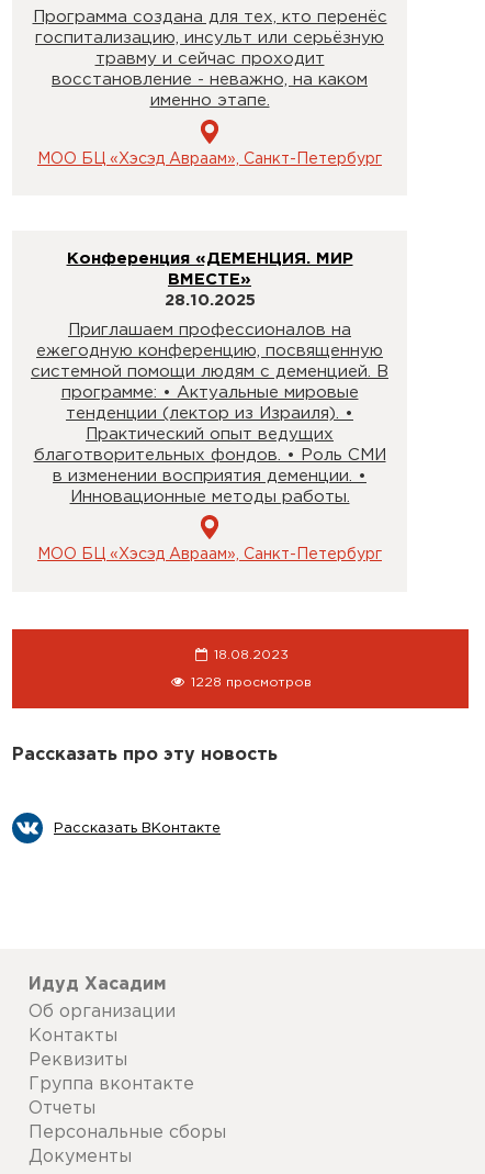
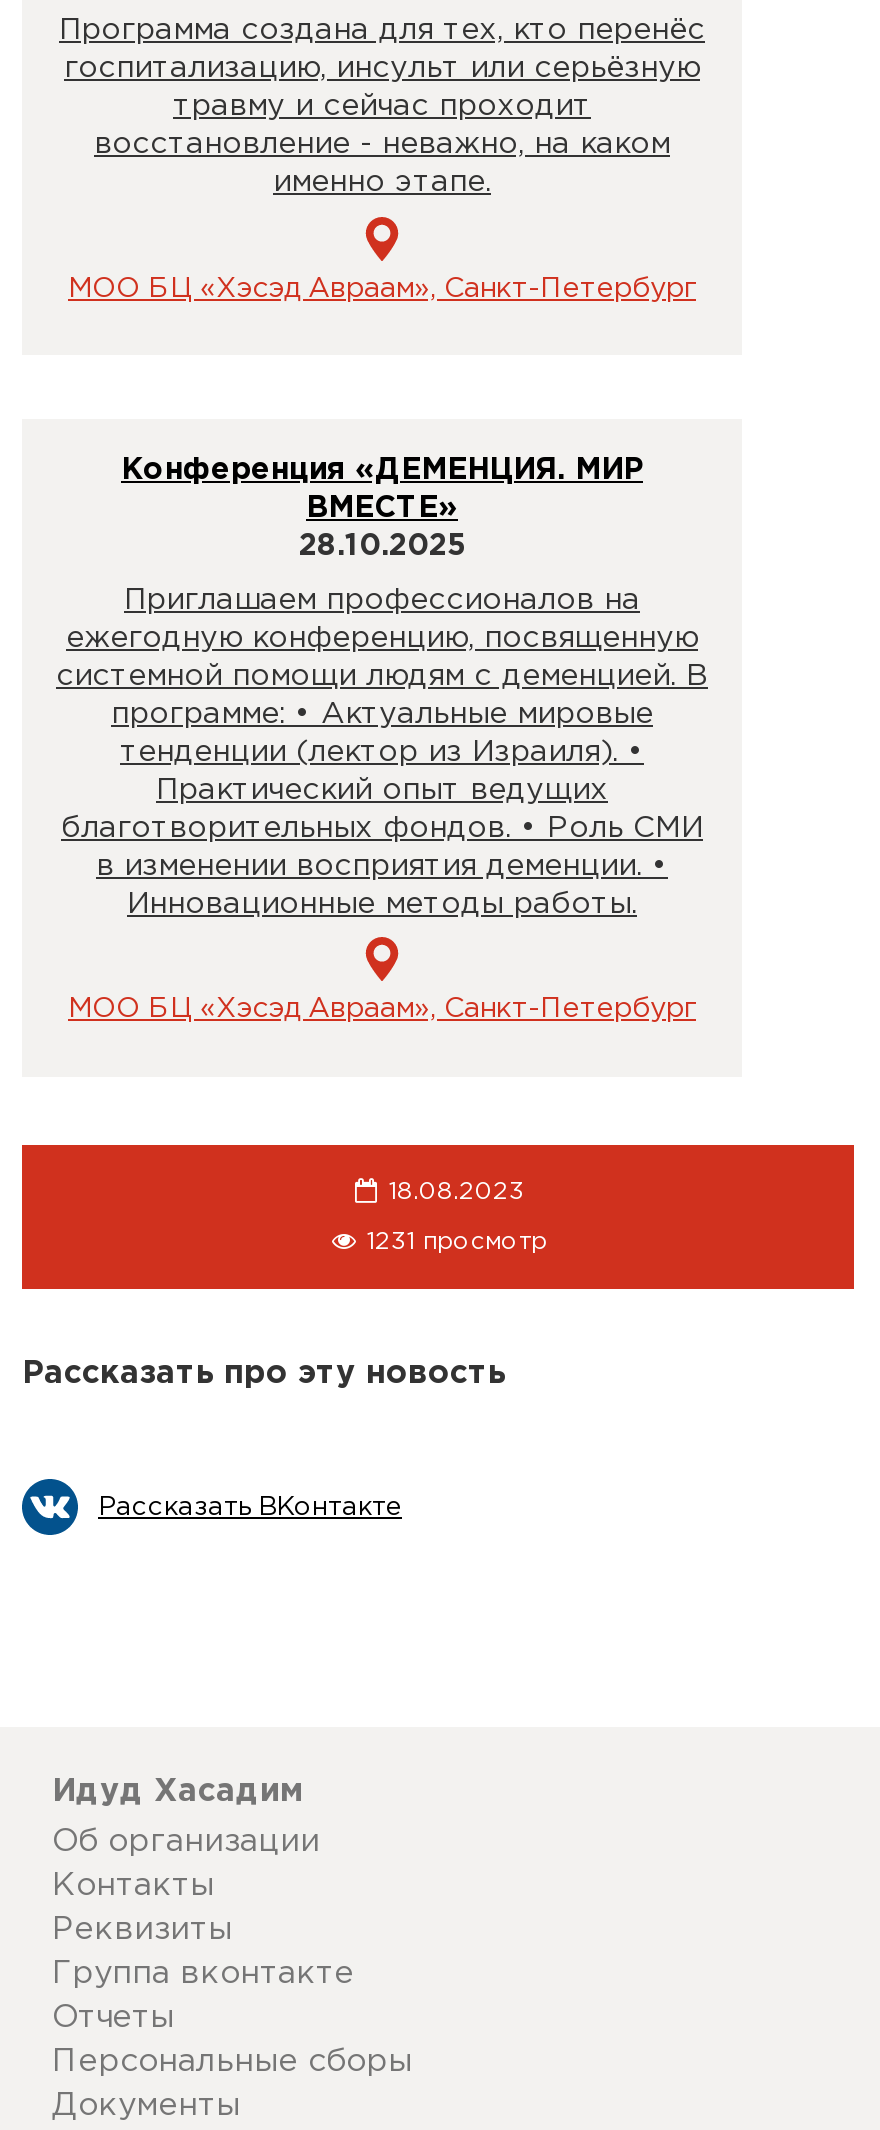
[186,676,311,688] 1228 просмотров -> [359,1230,547,1252] 1231 просмотр

